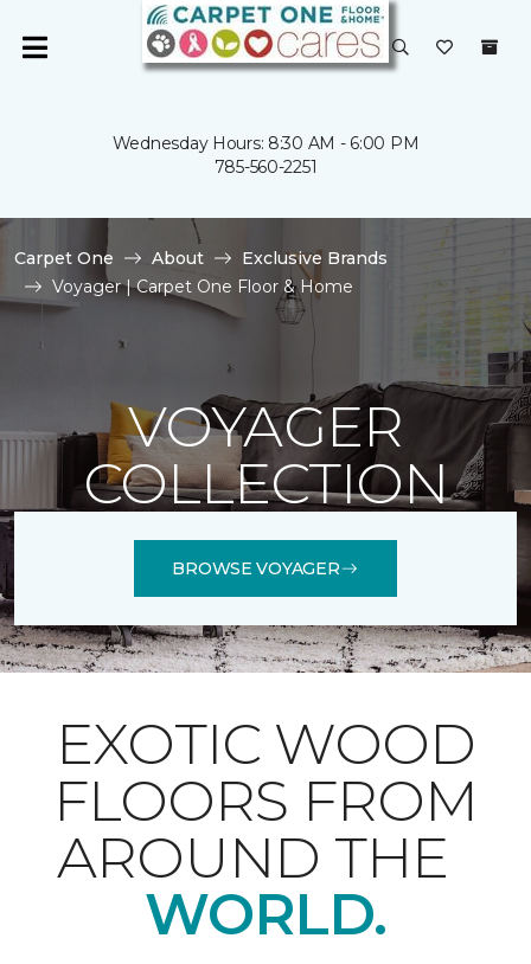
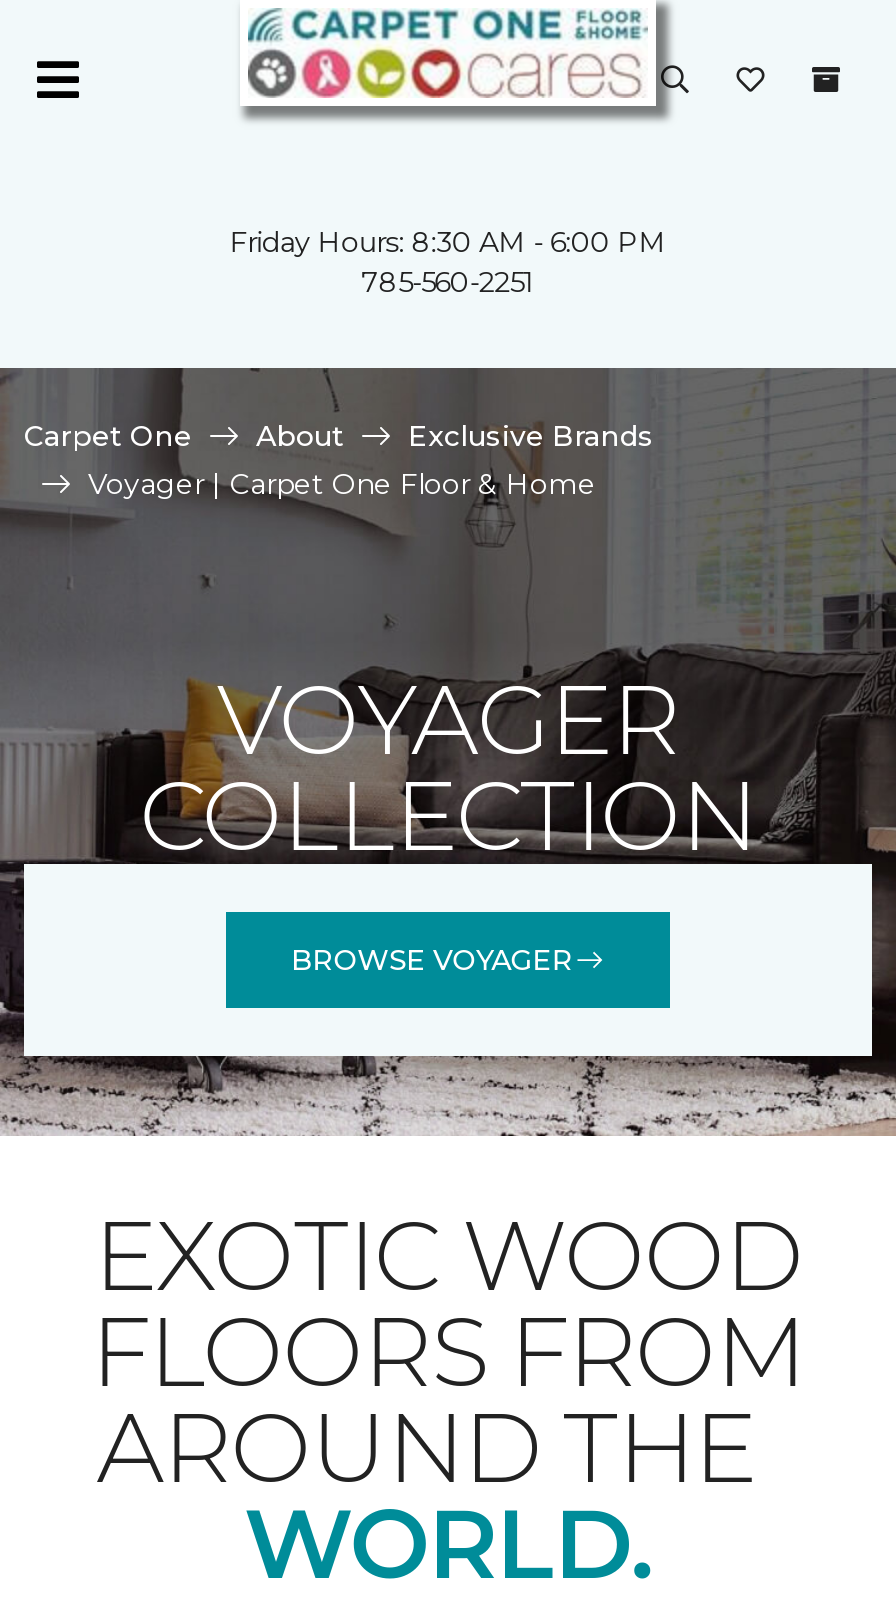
[112,133,419,154] Wednesday Hours: 8:30 AM - 6:00 PM -> [230,224,666,260] Friday Hours: 8:30 AM - 6:00 PM

